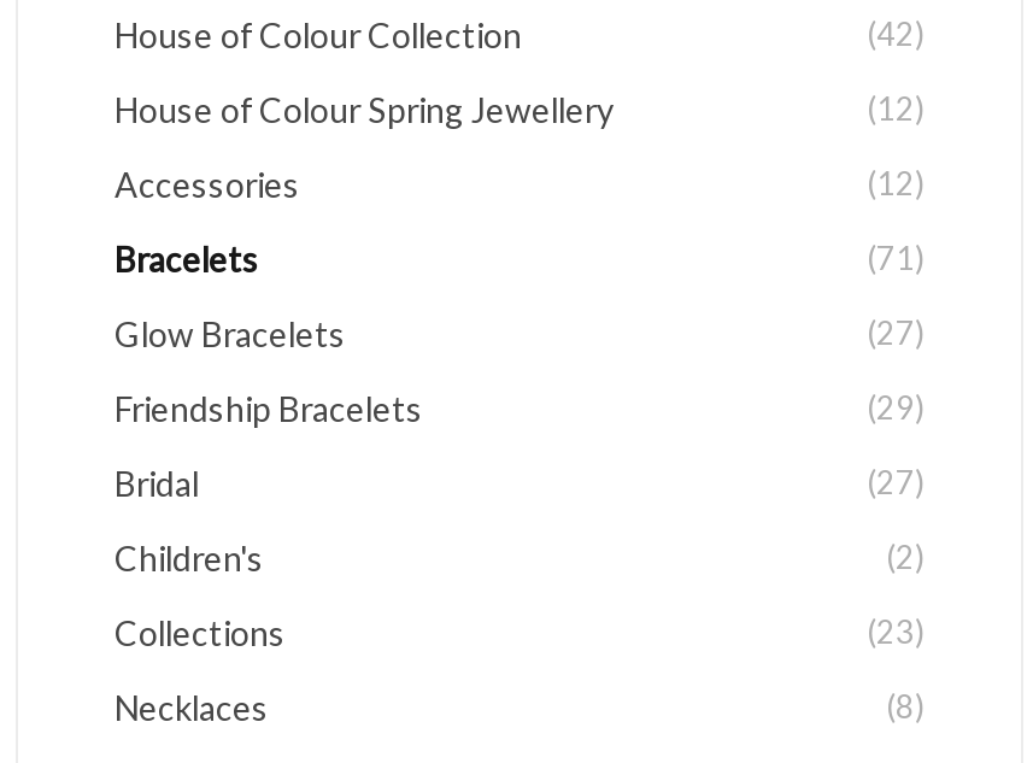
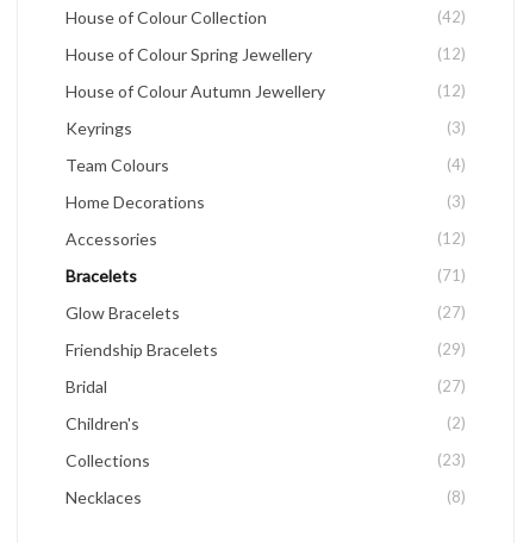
none -> [66,81,466,212] House of Colour Autumn Jewellery | (12) | Keyrings | (3) | Team Colours | (4) | Home Decorations | (3)

